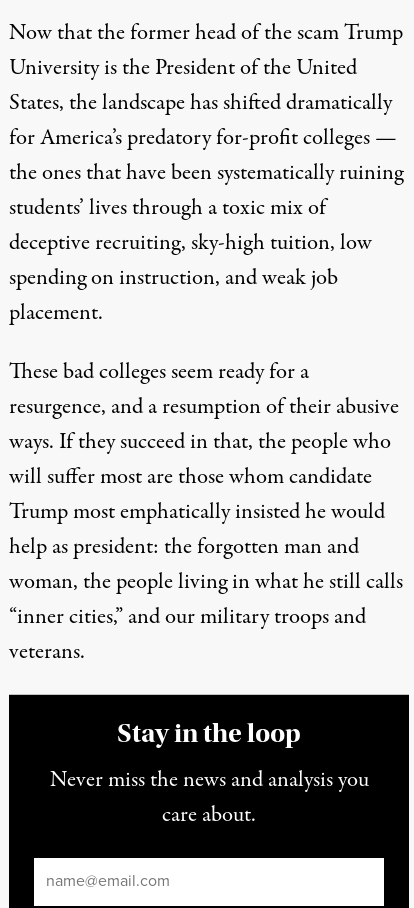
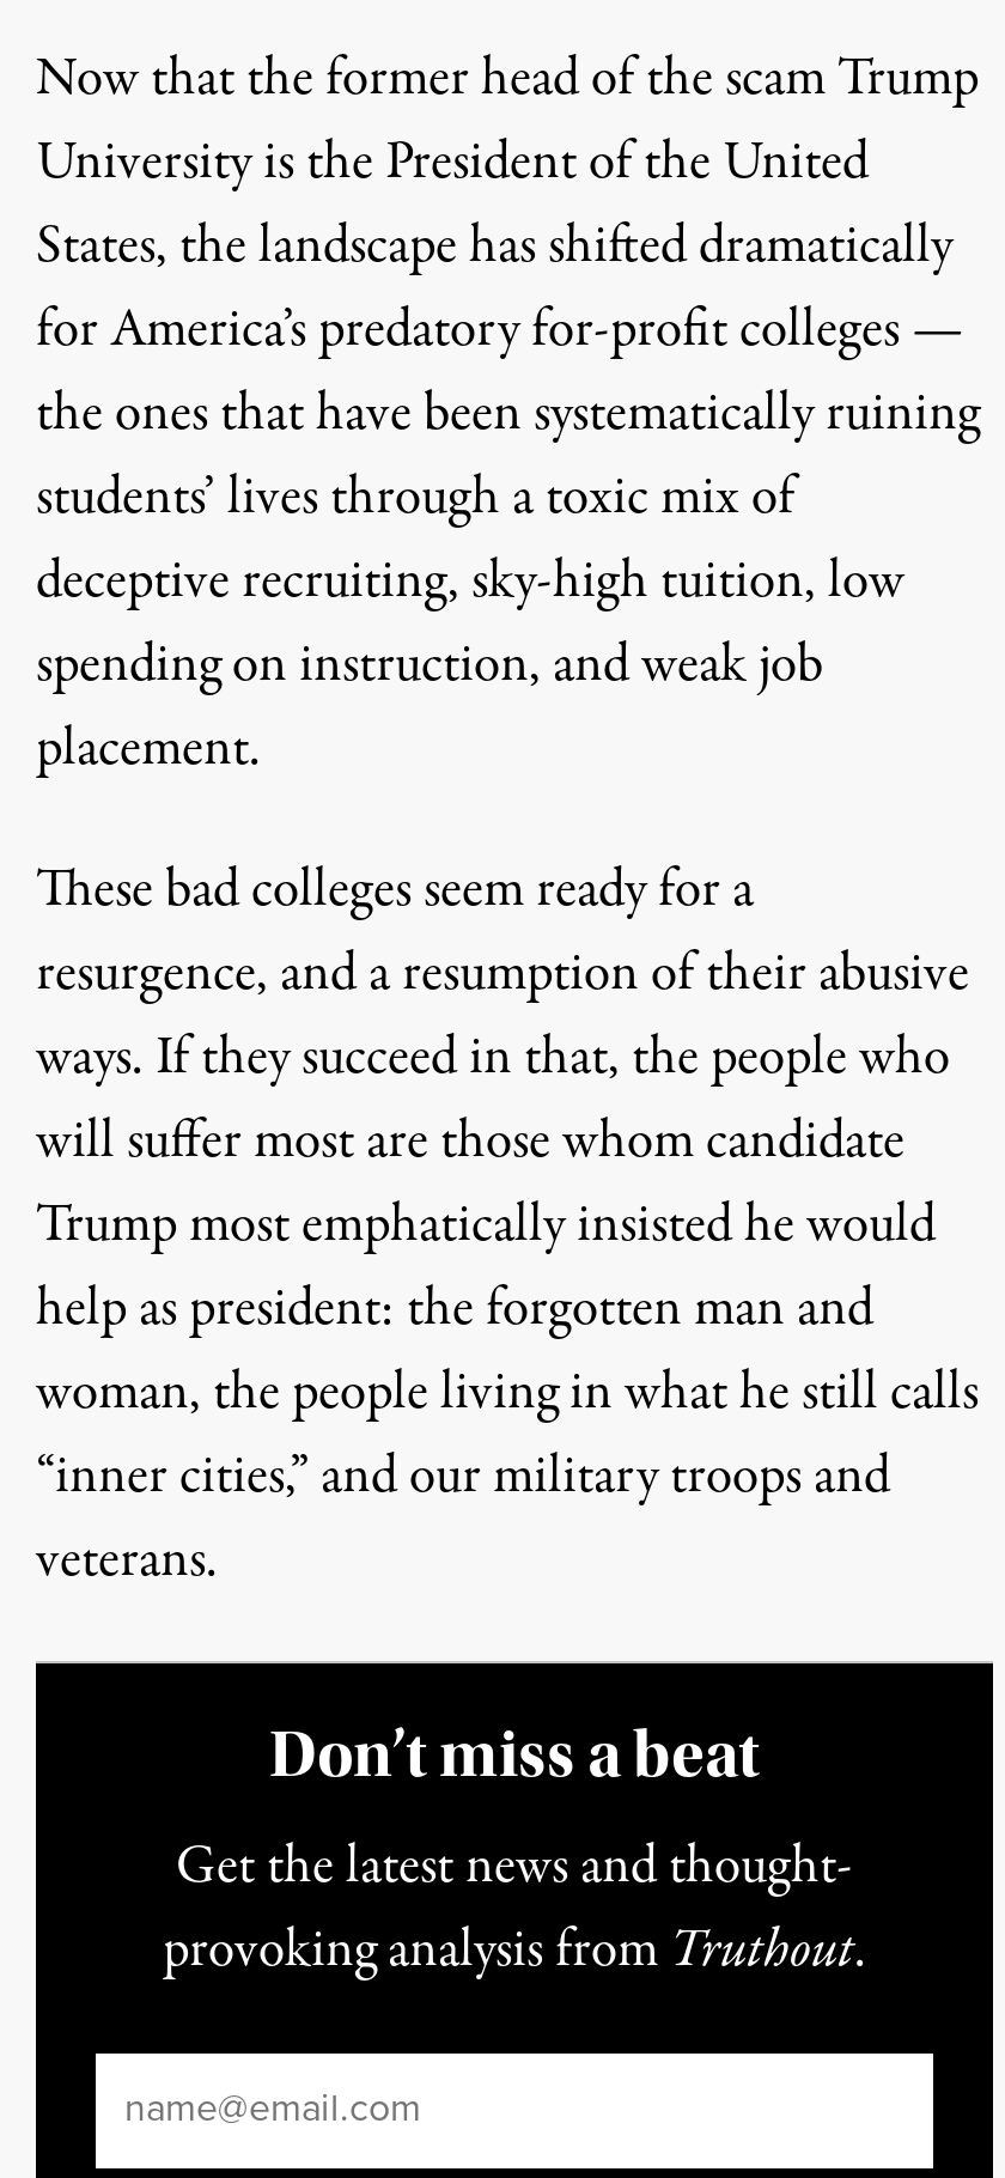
[117,717,301,749] Stay in the loop -> [269,1716,760,1792] Don’t miss a beat
[49,764,368,831] Never miss the news and analysis you | care about. -> [163,1828,866,1988] Get the latest news and thought- | provoking analysis from Truthout.

